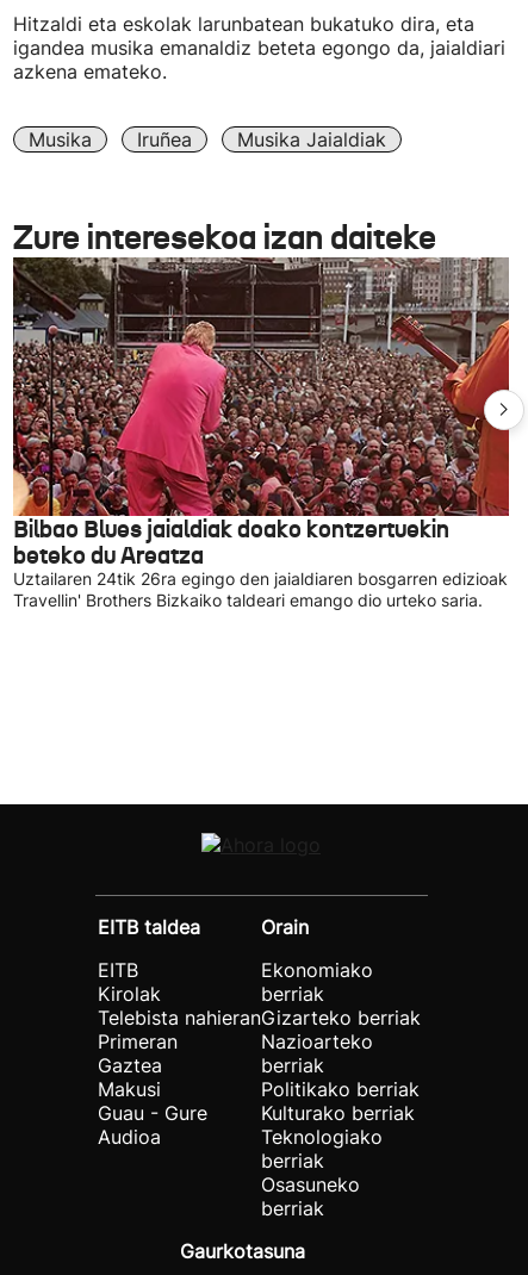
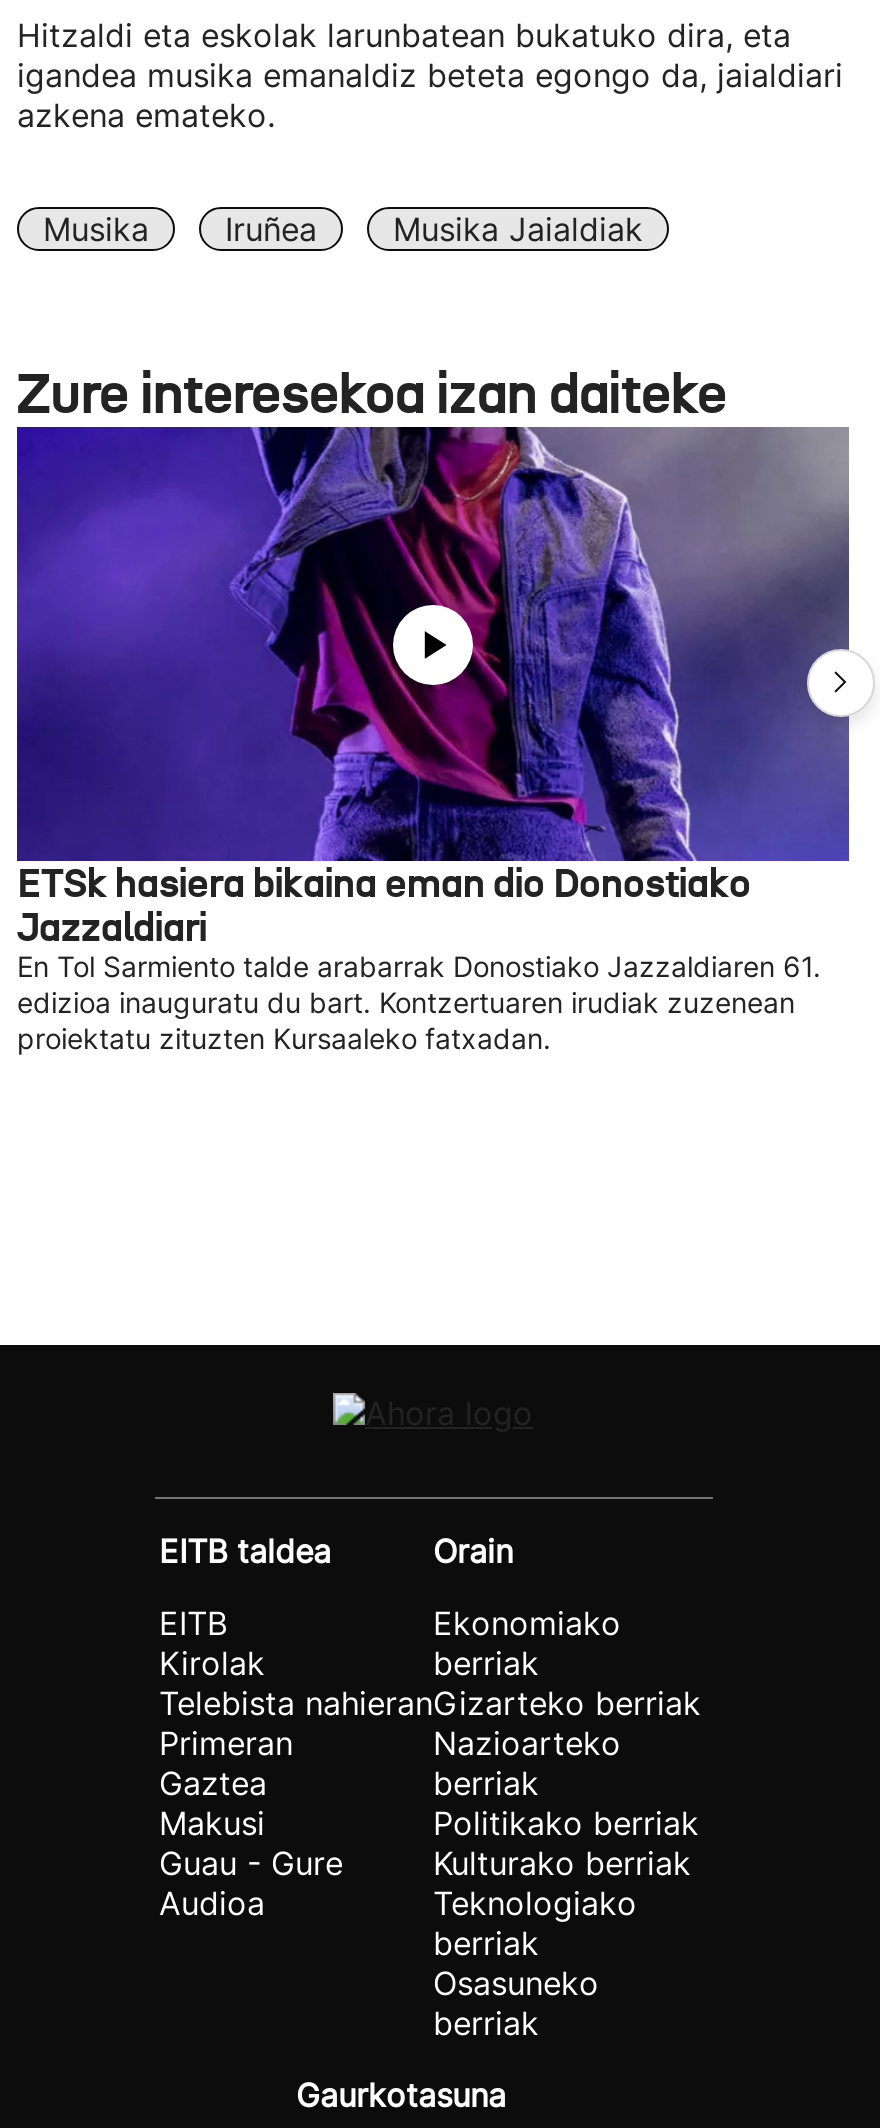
[12,257,510,610] [image] | Bilbao Blues jaialdiak doako kontzertuekin | beteko du Areatza | Uztailaren 24tik 26ra egingo den jaialdiaren bosgarren edizioak | Travellin' Brothers Bizkaiko taldeari emango dio urteko saria. -> [15,427,851,1055] [image] | ETSk hasiera bikaina eman dio Donostiako | Jazzaldiari | En Tol Sarmiento talde arabarrak Donostiako Jazzaldiaren 61. | edizioa inauguratu du bart. Kontzertuaren irudiak zuzenean | proiektatu zituzten Kursaaleko fatxadan.

